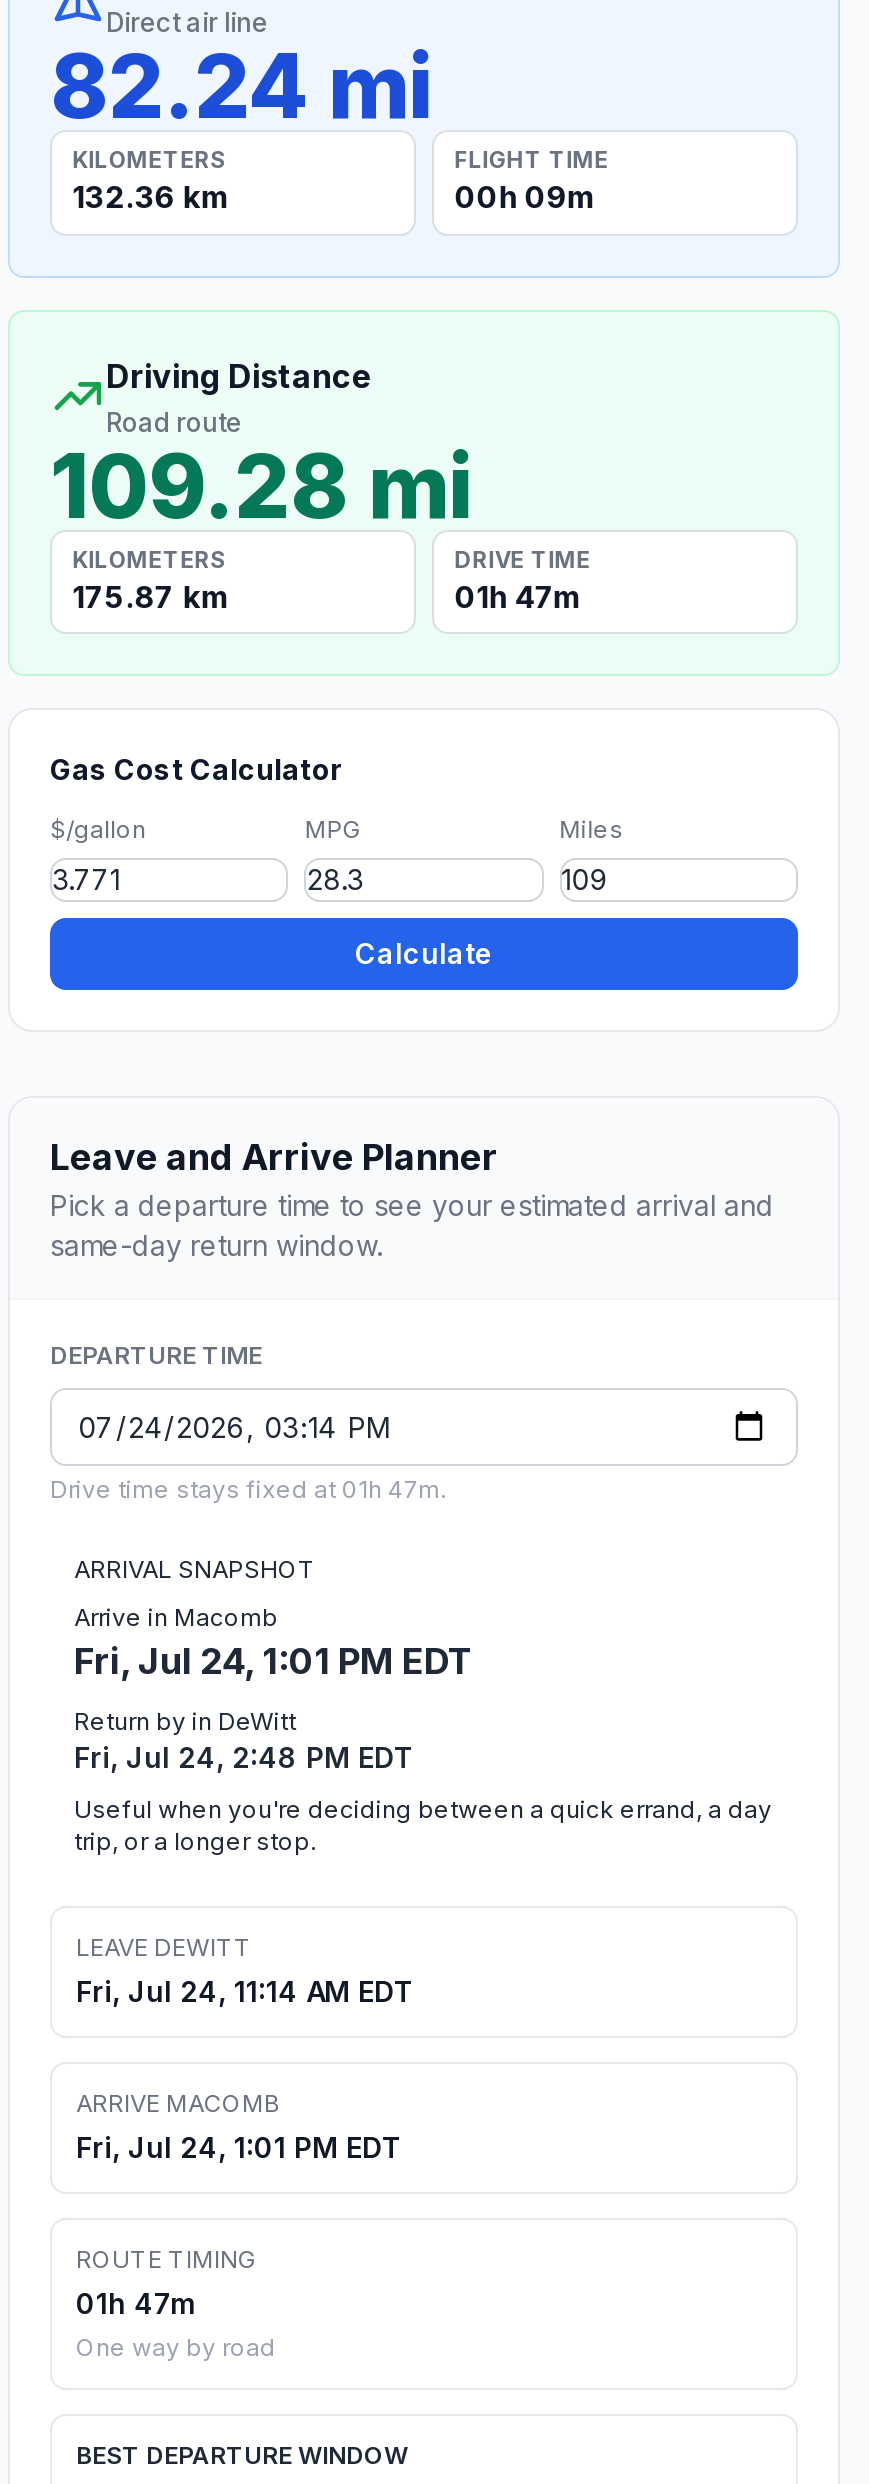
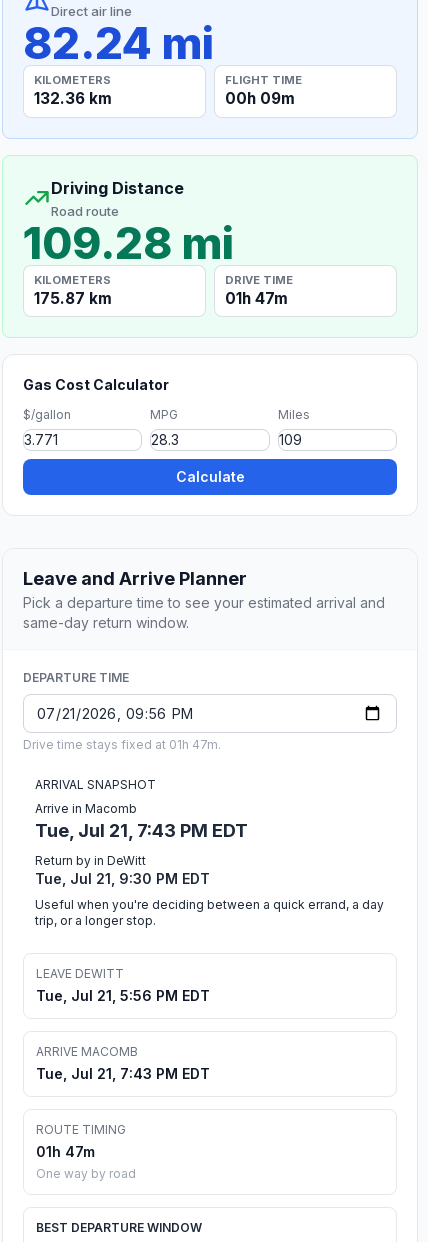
[74,1640,474,1682] Fri, Jul 24, 1:01 PM EDT -> [35,820,248,841] Tue, Jul 21, 7:43 PM EDT
[74,1740,414,1774] Fri, Jul 24, 2:48 PM EDT -> [35,870,210,887] Tue, Jul 21, 9:30 PM EDT
[76,1974,414,2008] Fri, Jul 24, 11:14 AM EDT -> [36,987,210,1004] Tue, Jul 21, 5:56 PM EDT
[76,2130,402,2164] Fri, Jul 24, 1:01 PM EDT -> [36,1065,210,1082] Tue, Jul 21, 7:43 PM EDT

